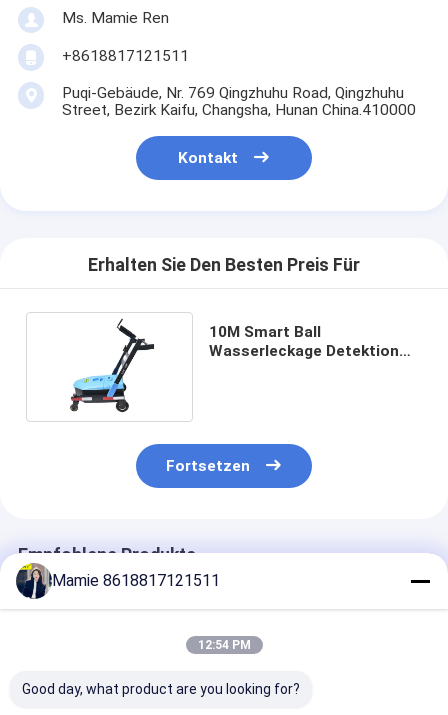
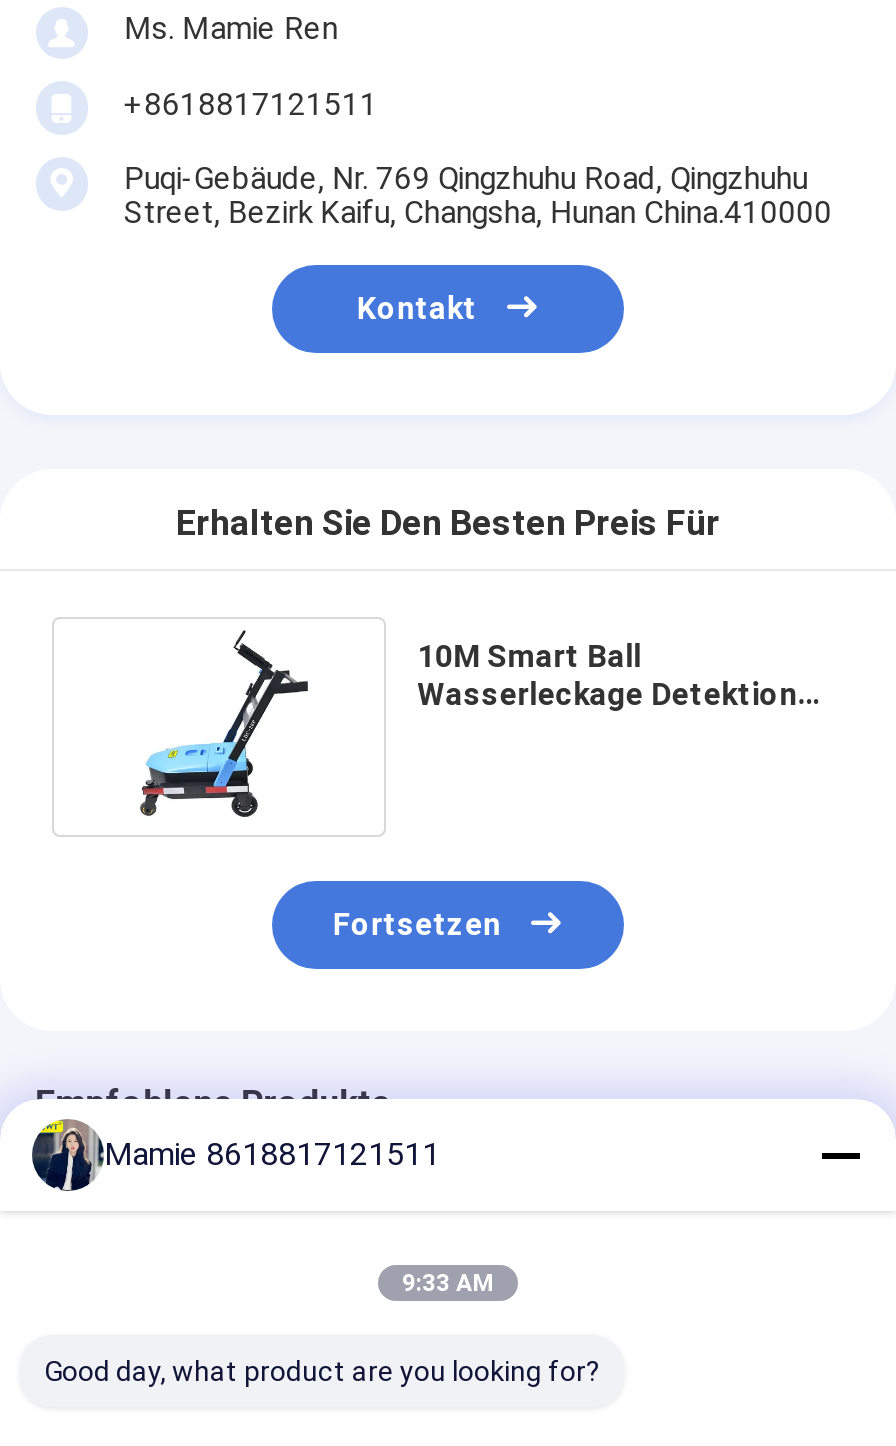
[197,638,250,652] 12:54 PM -> [402,1269,494,1297] 9:33 AM

